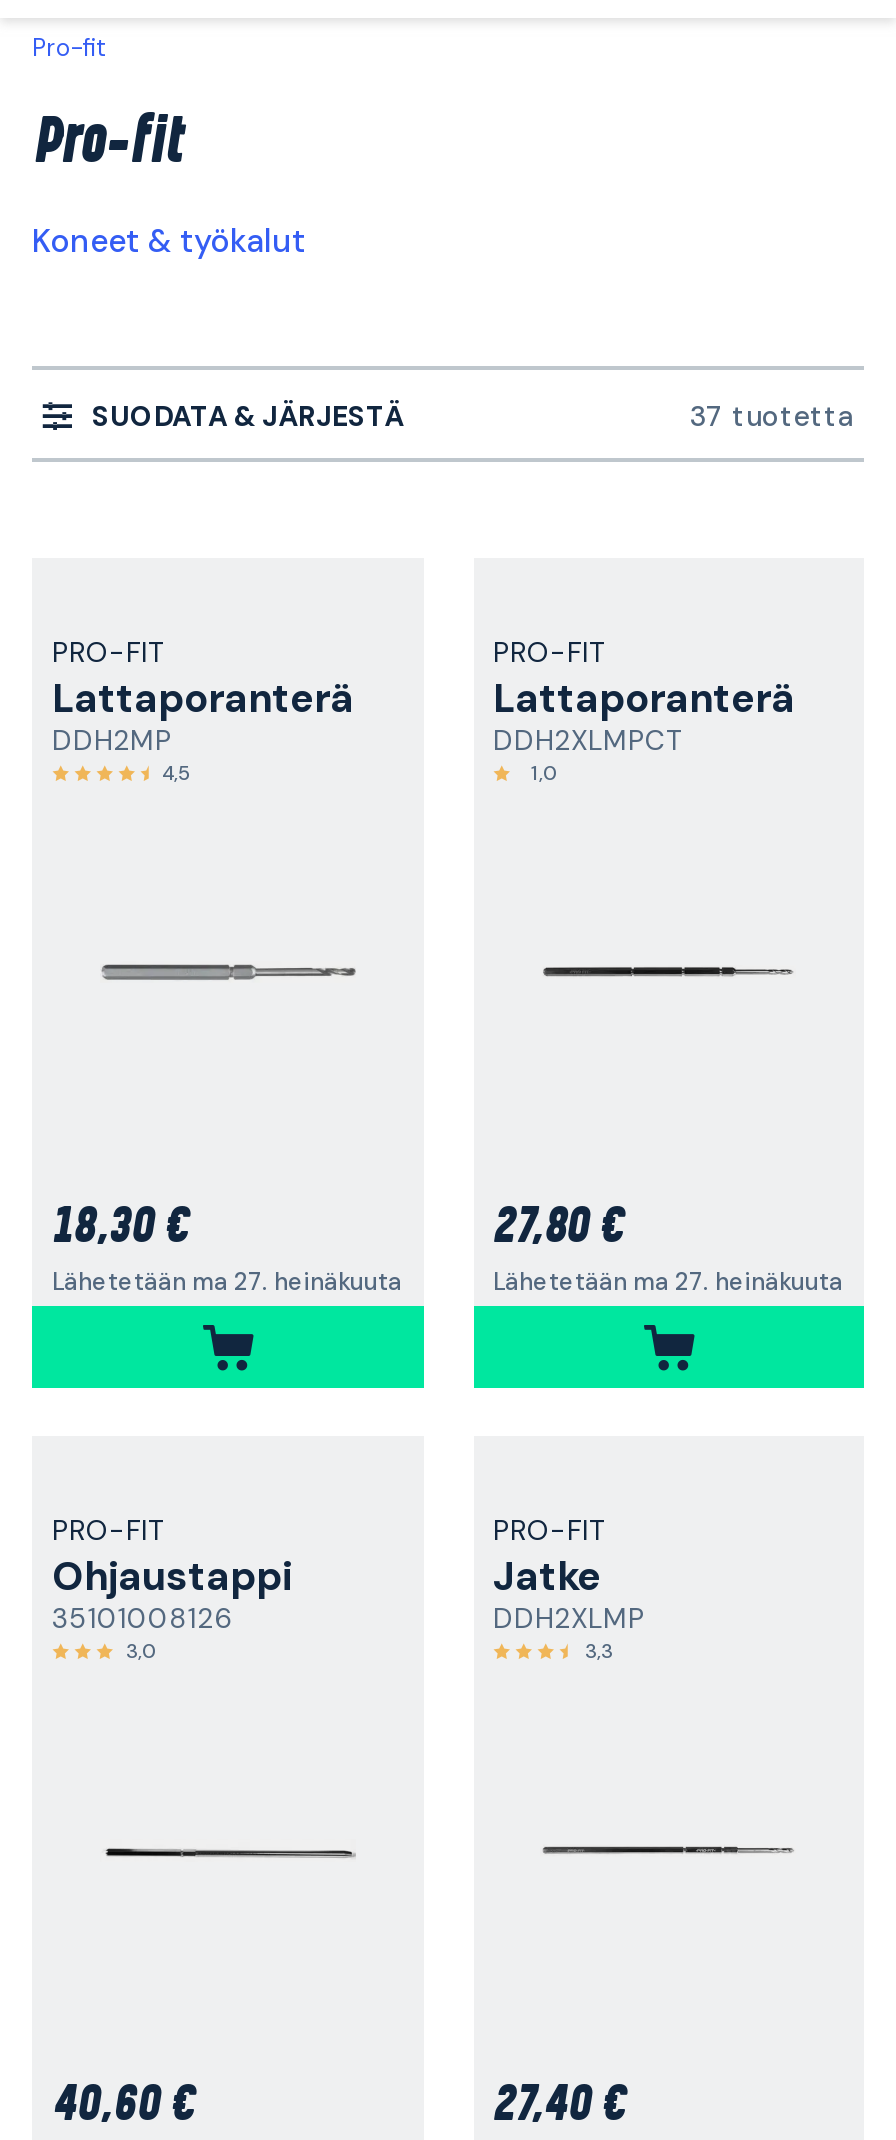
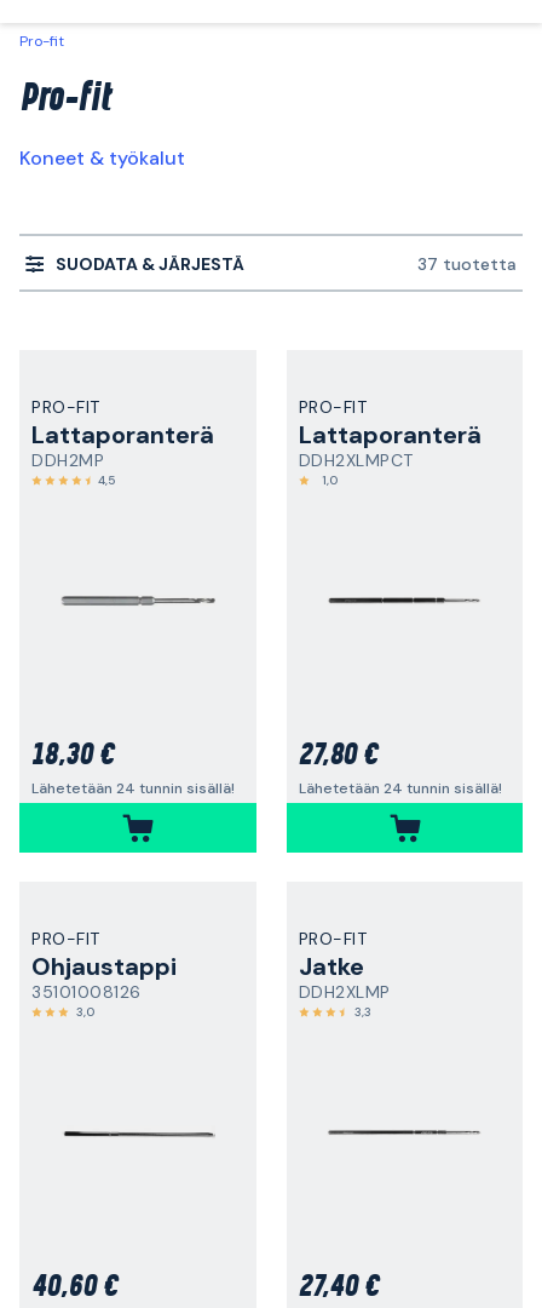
[52,1266,402,1298] Lähetetään ma 27. heinäkuuta -> [31,779,235,798] Lähetetään 24 tunnin sisällä!
[493,1266,843,1298] Lähetetään ma 27. heinäkuuta -> [298,779,501,798] Lähetetään 24 tunnin sisällä!

